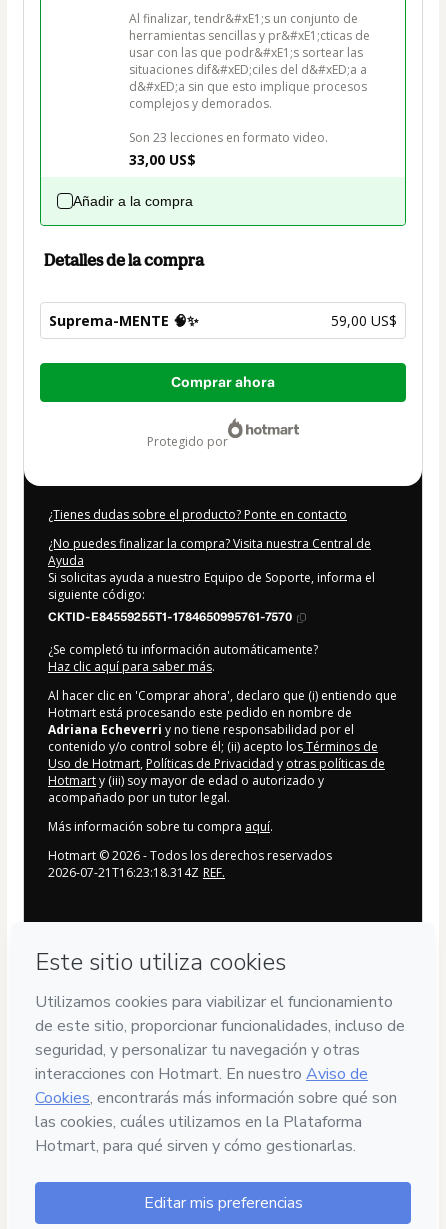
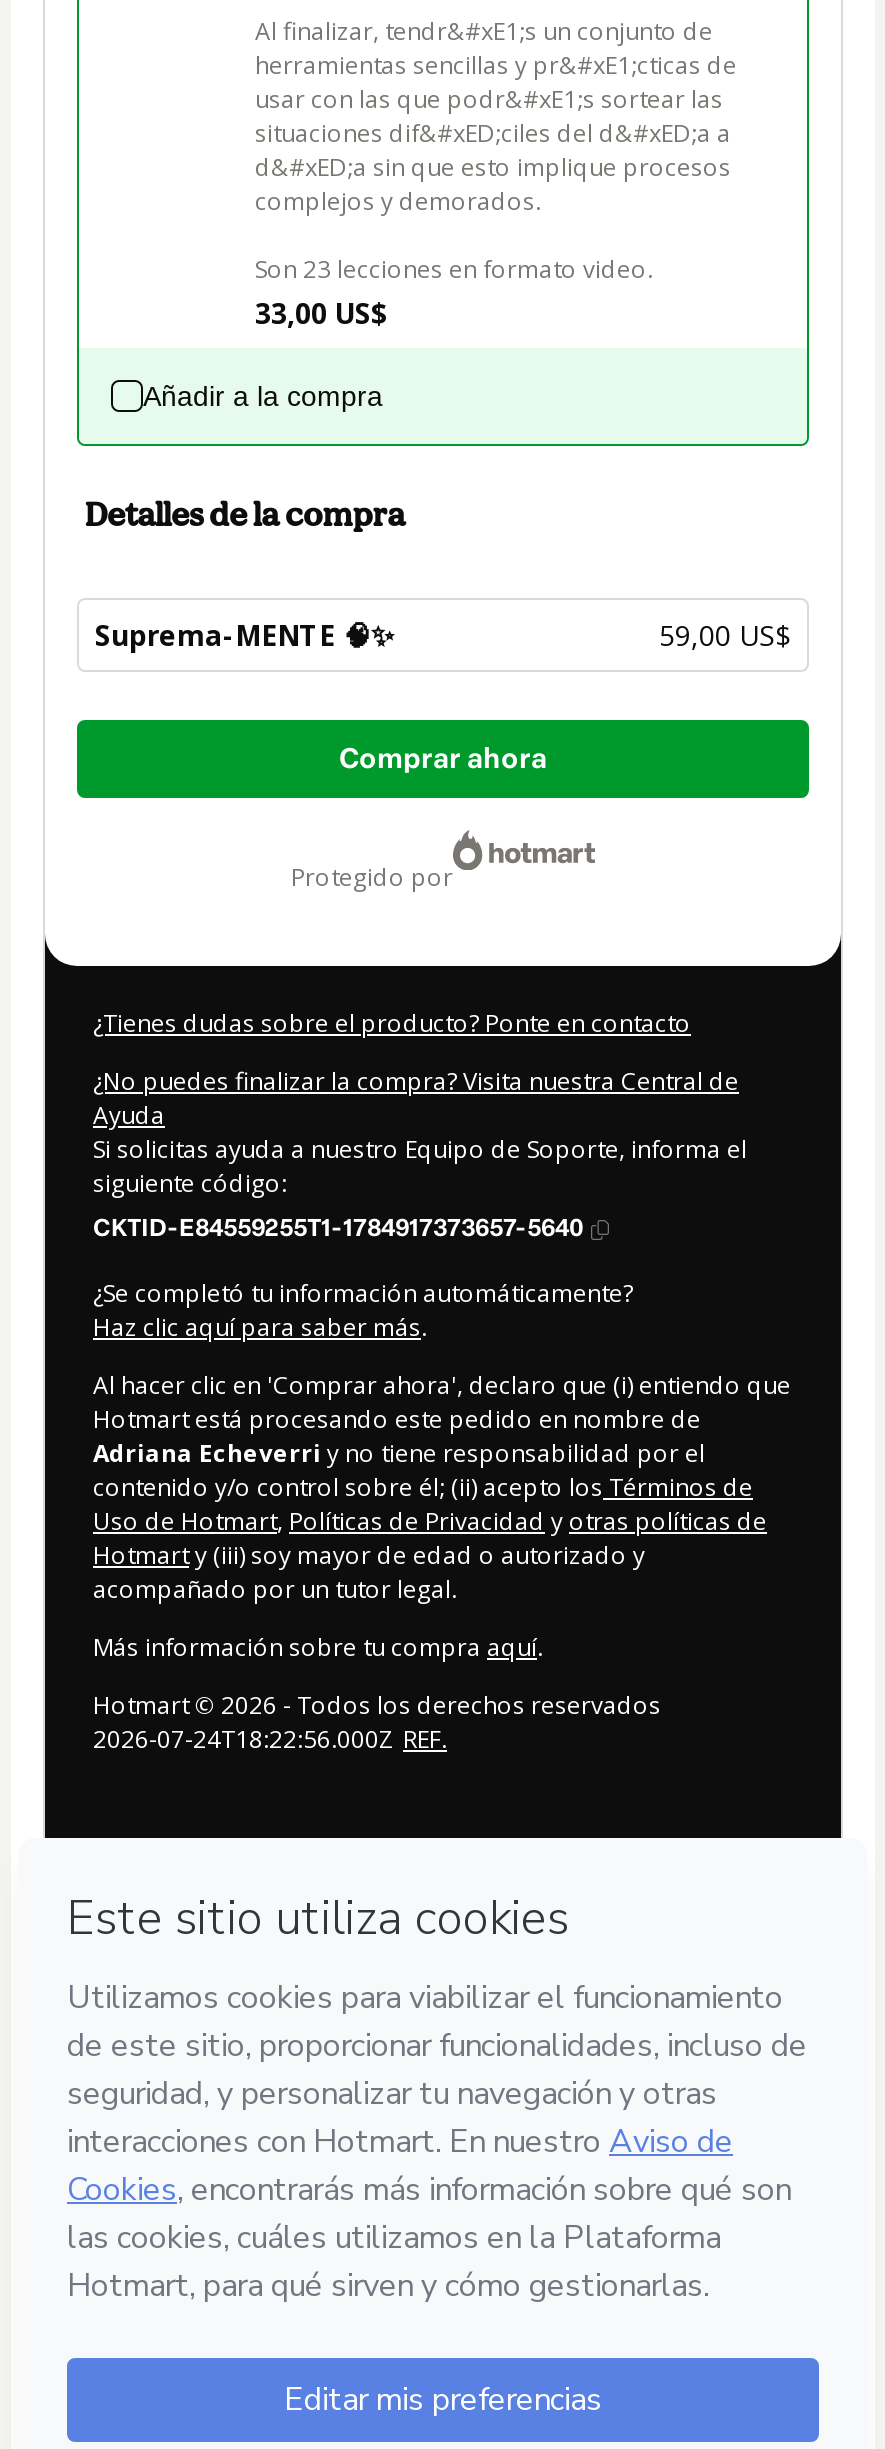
[48,610,293,624] CKTID-E84559255T1-1784650995761-7570 -> [93,1215,583,1243] CKTID-E84559255T1-1784917373657-5640
[48,864,225,881] 2026-07-21T16:23:18.314Z REF. -> [93,1723,447,1757] 2026-07-24T18:22:56.000Z REF.

